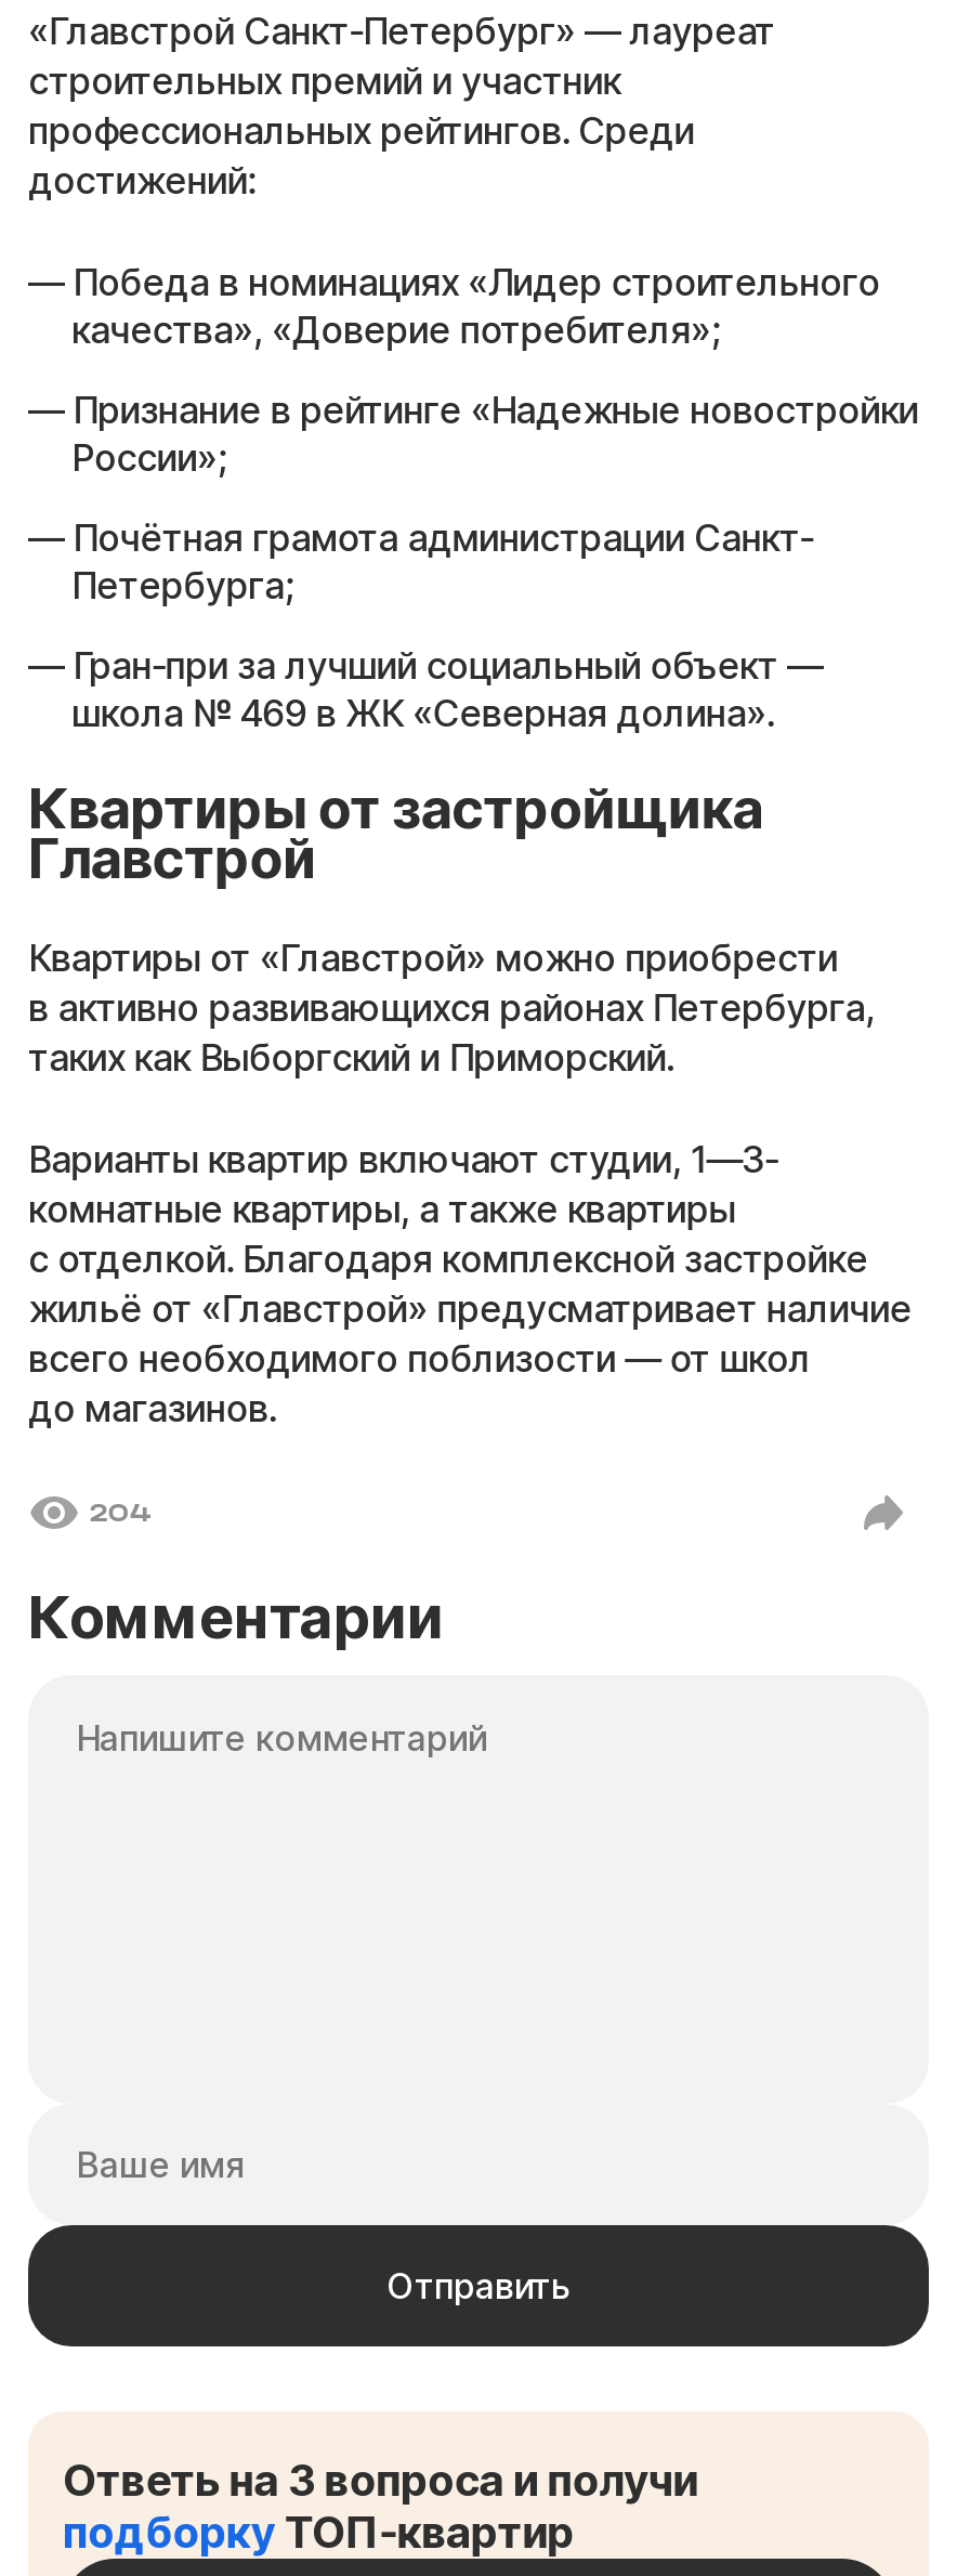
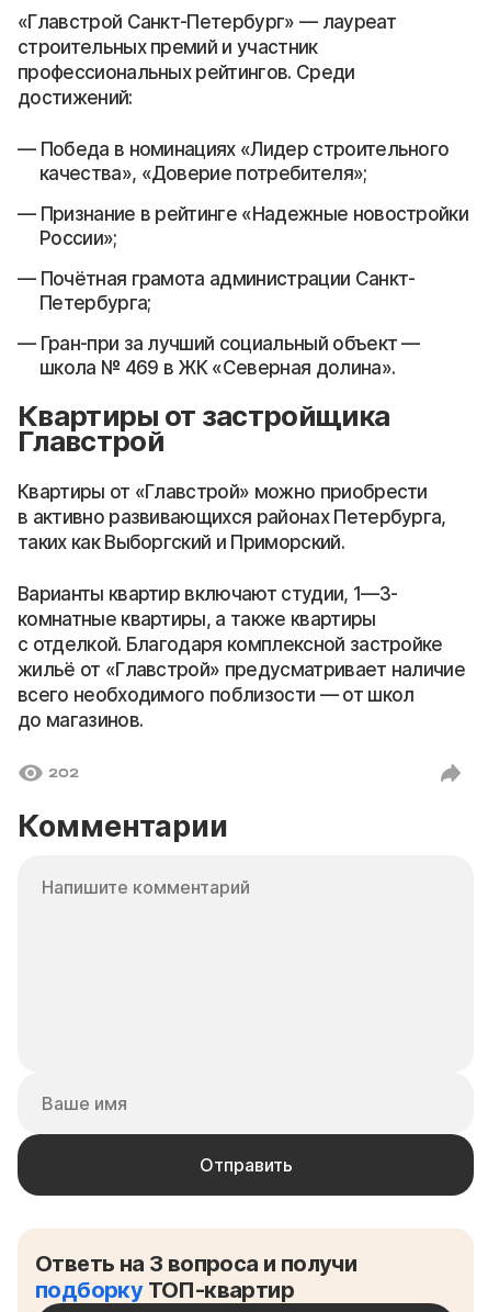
[89,1498,152,1528] 204 -> [48,765,78,781] 202

